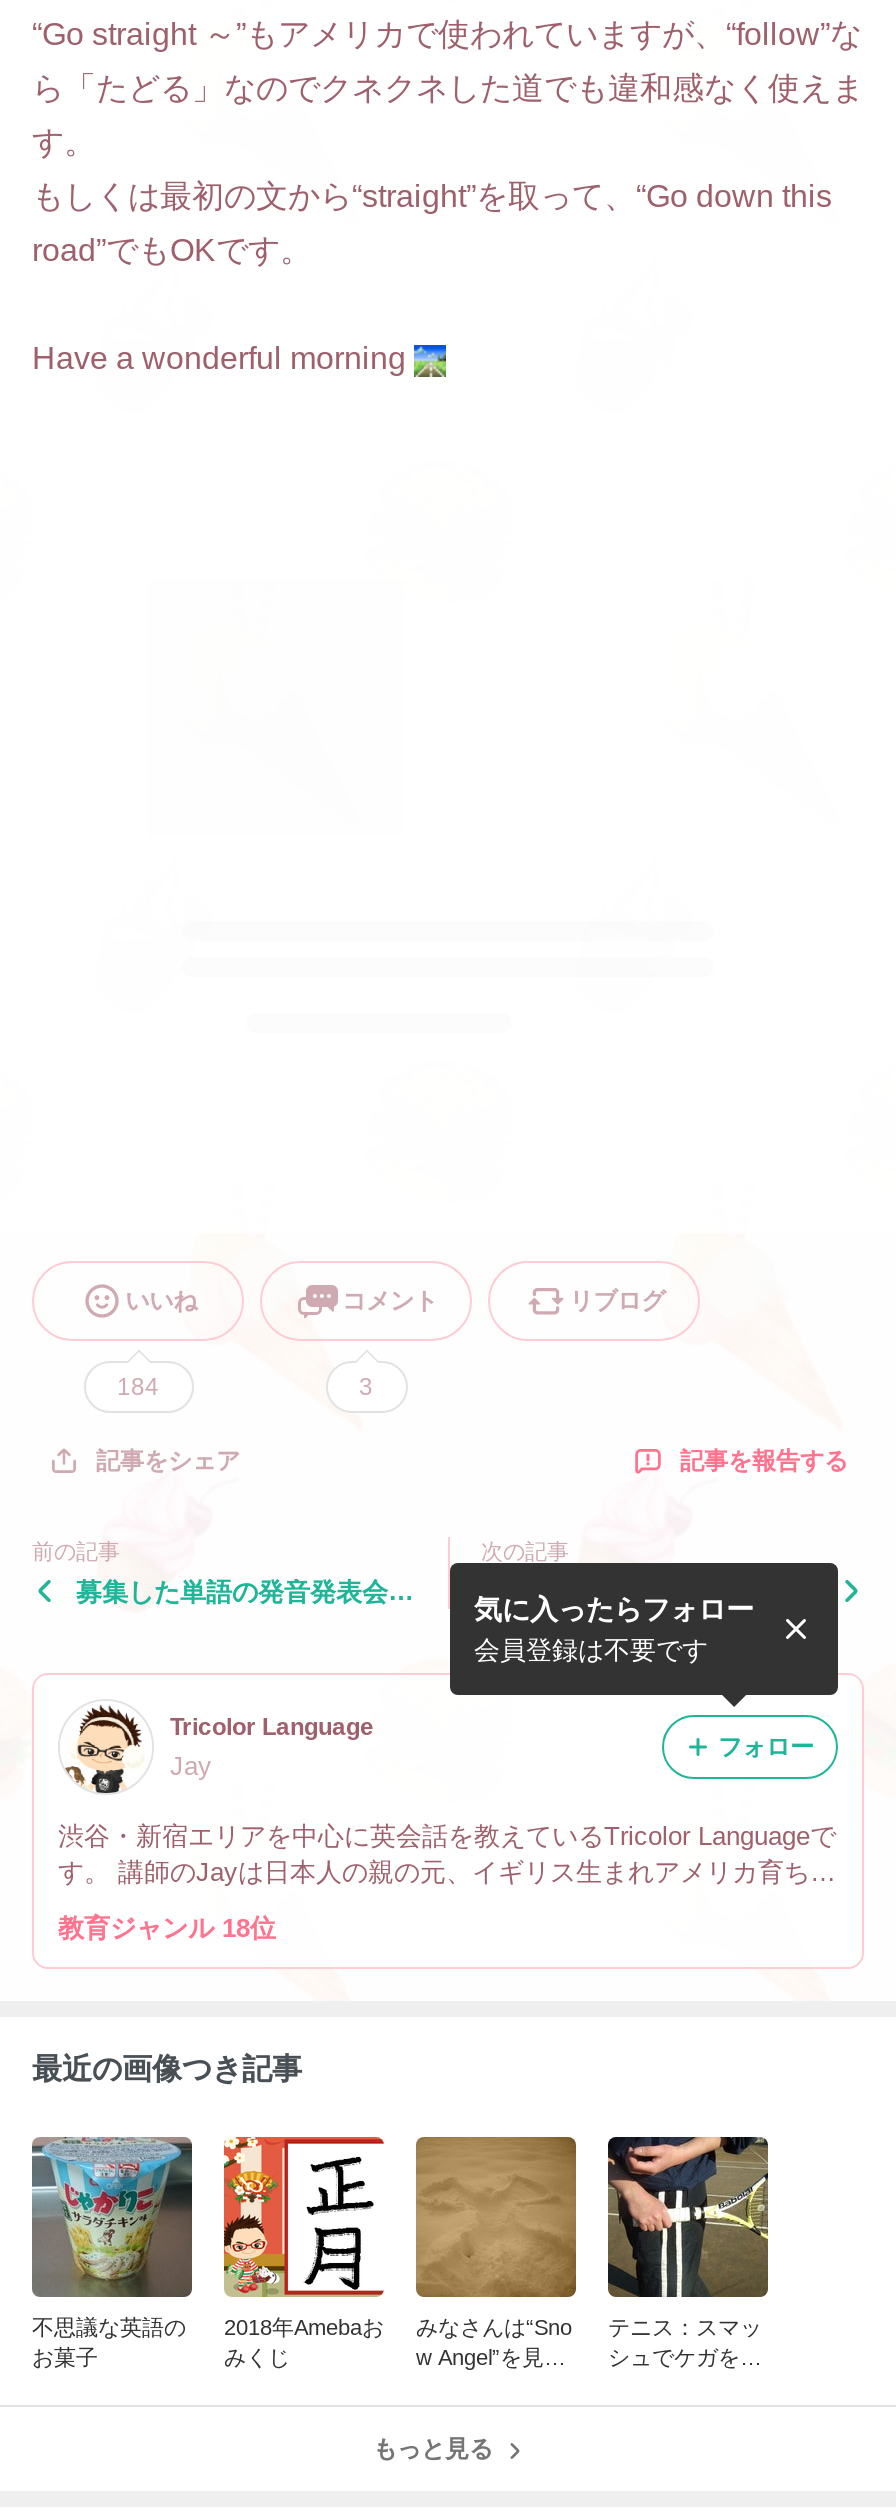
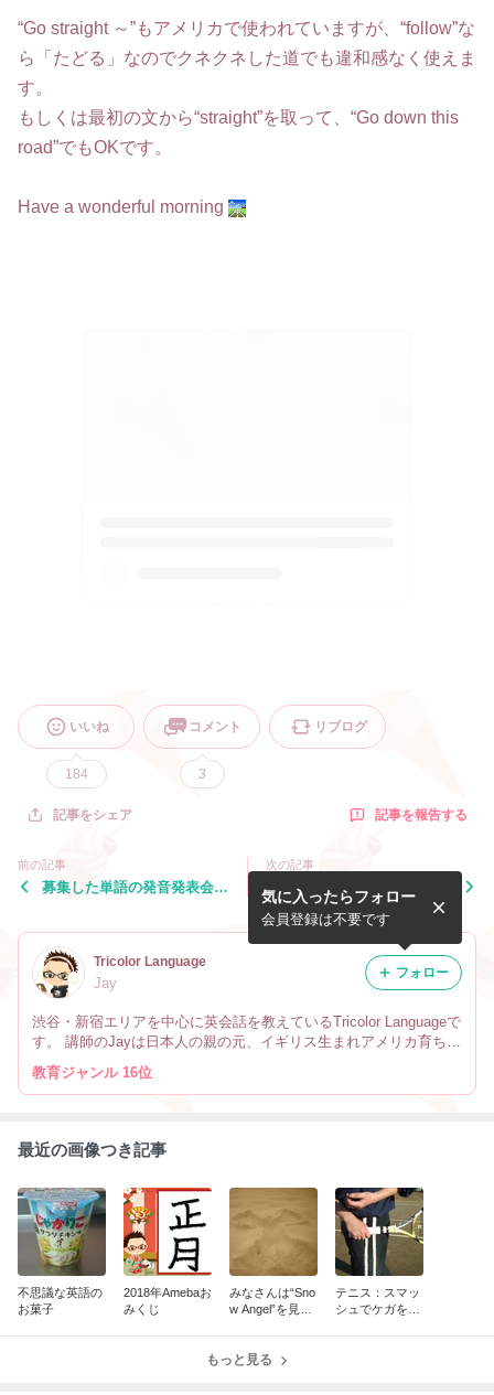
[58,1913,276,1943] 教育ジャンル 18位 -> [32,1064,152,1081] 教育ジャンル 16位

